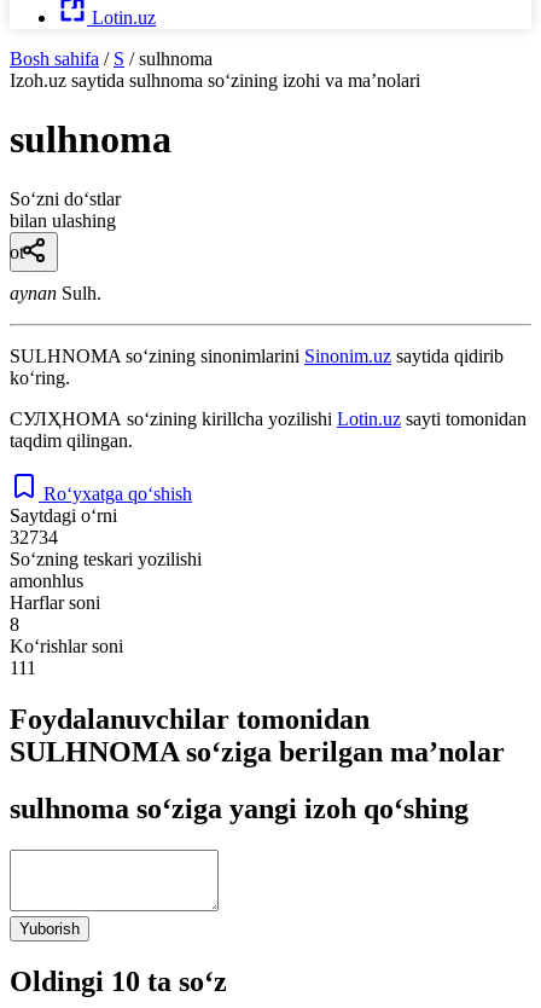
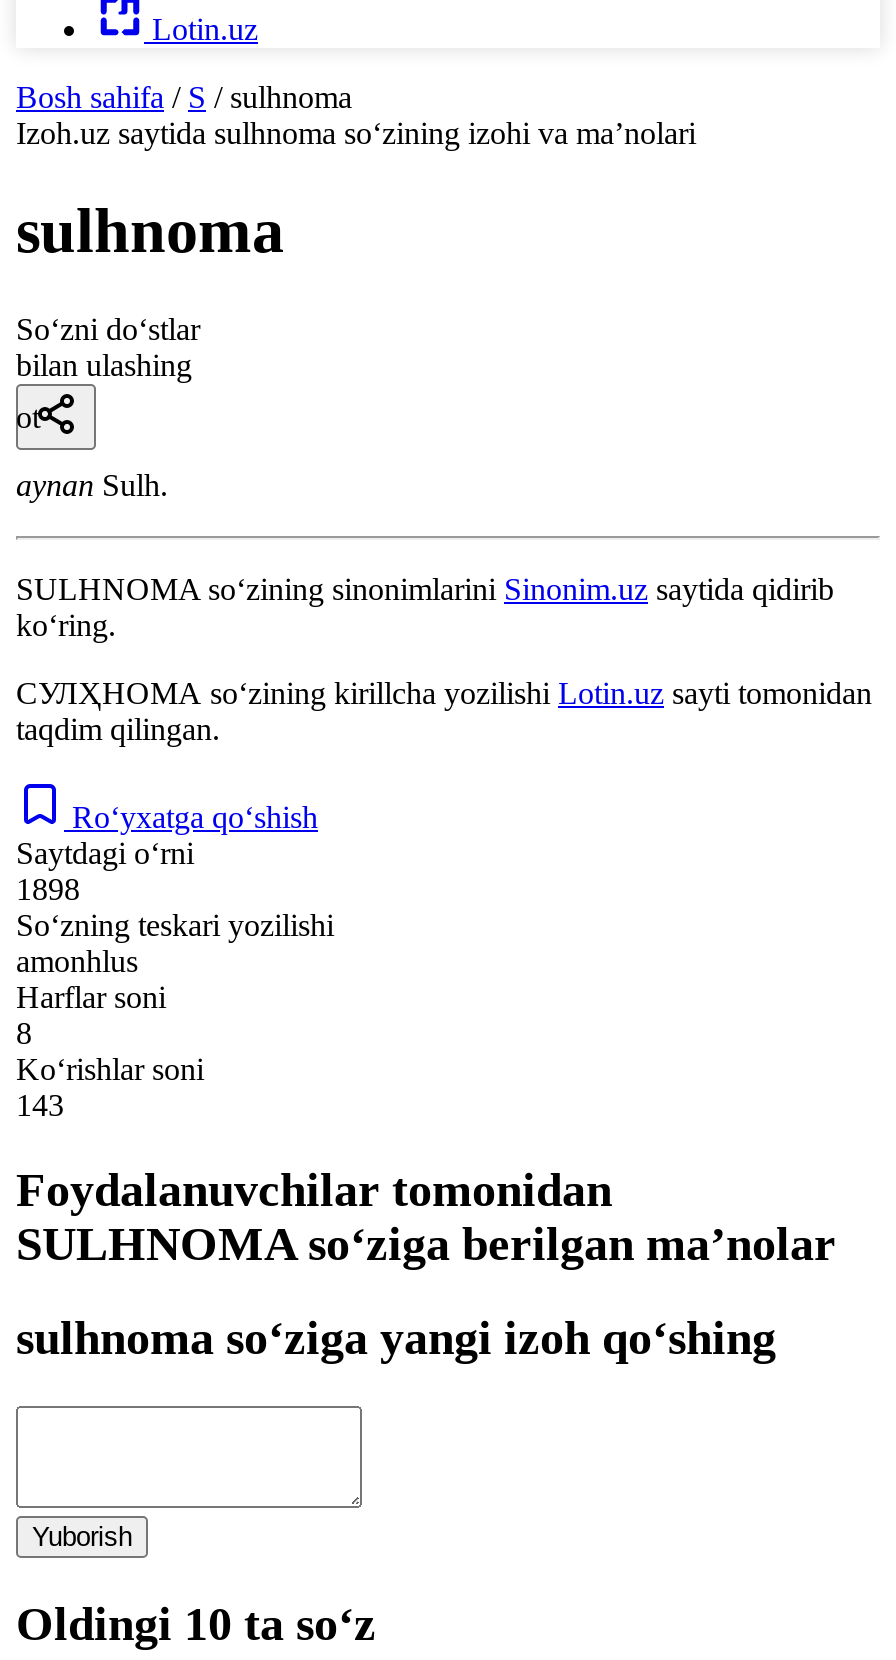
[10,527,58,547] 32734 -> [16,872,80,906] 1898
[10,657,36,678] 111 -> [16,1088,64,1122] 143

